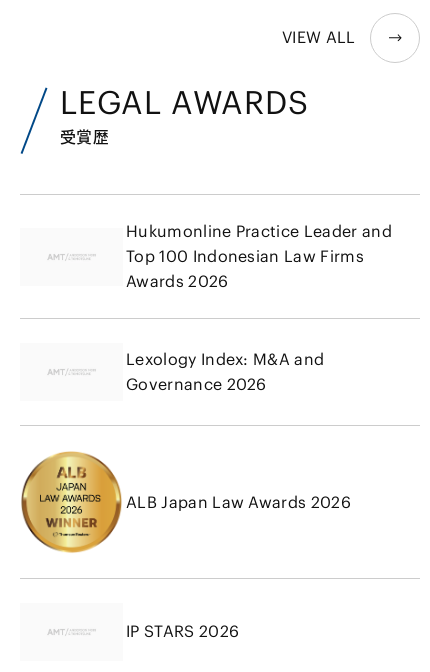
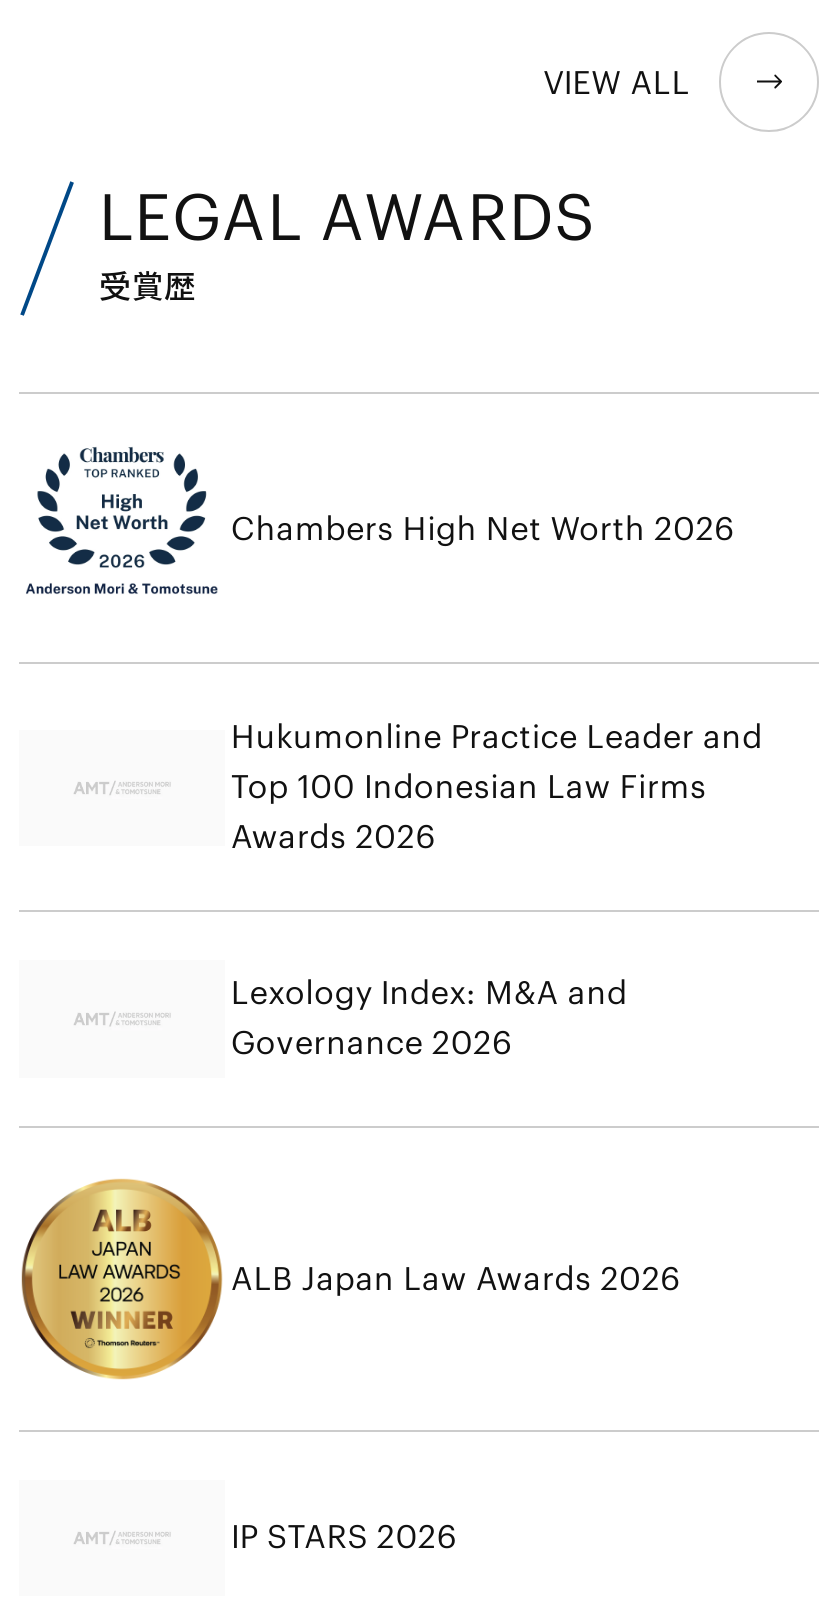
none -> [25,445,735,595] [image] | Chambers High Net Worth 2026

